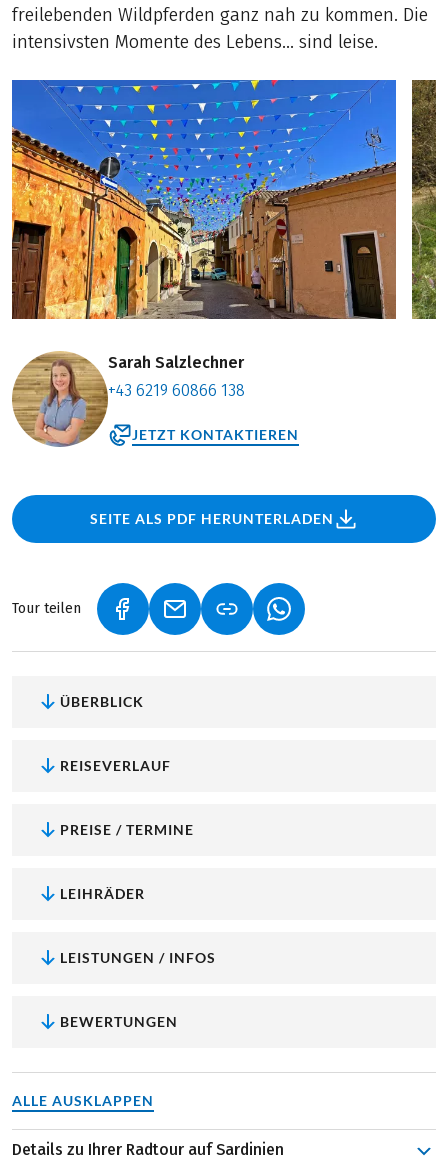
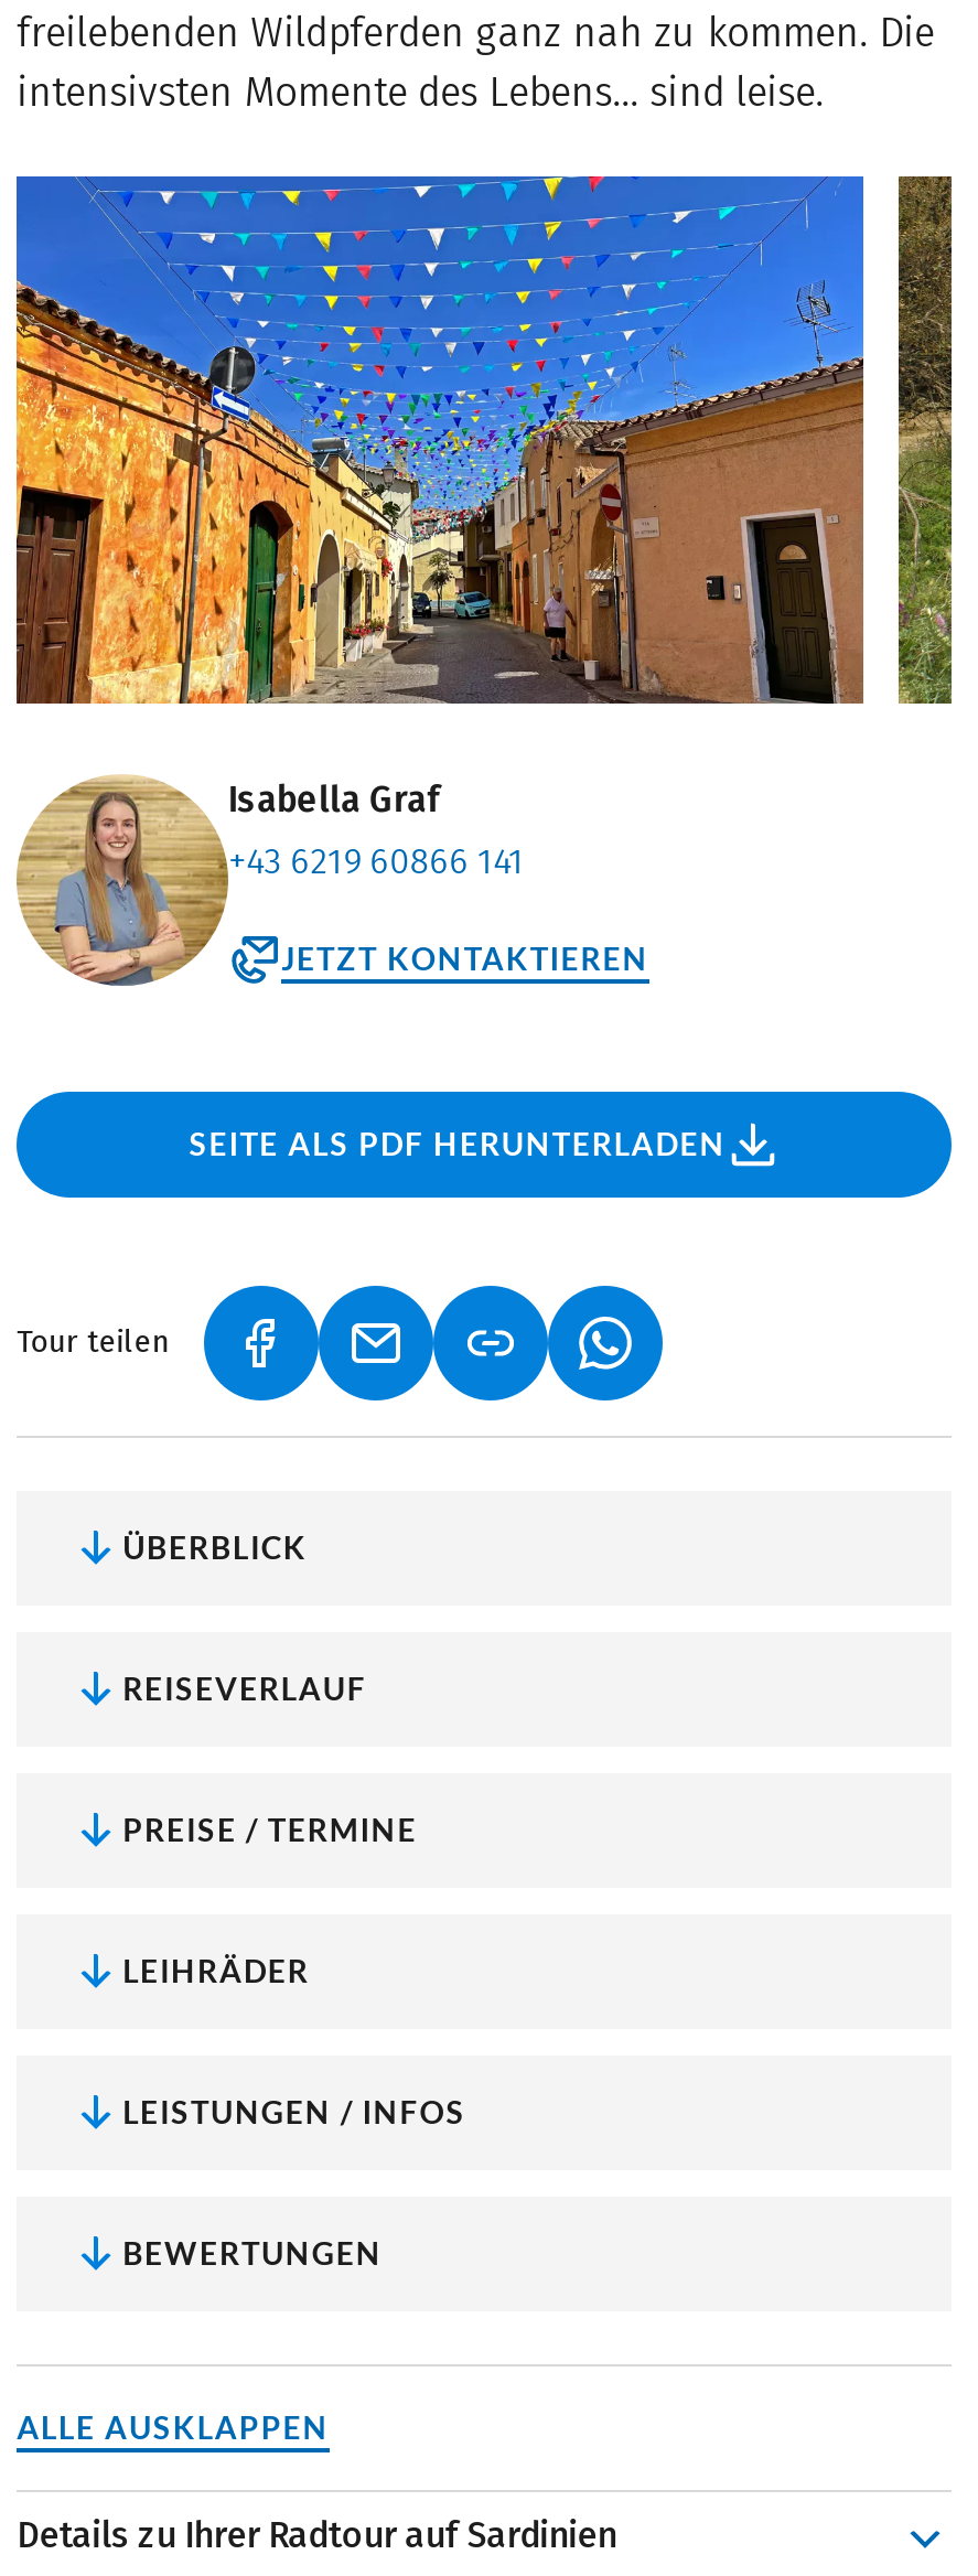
[29,353,244,447] [image] | Sarah Salzlechner -> [54,778,440,984] [image] | Isabella Graf
[108,381,245,400] +43 6219 60866 138 -> [228,840,524,882] +43 6219 60866 141

